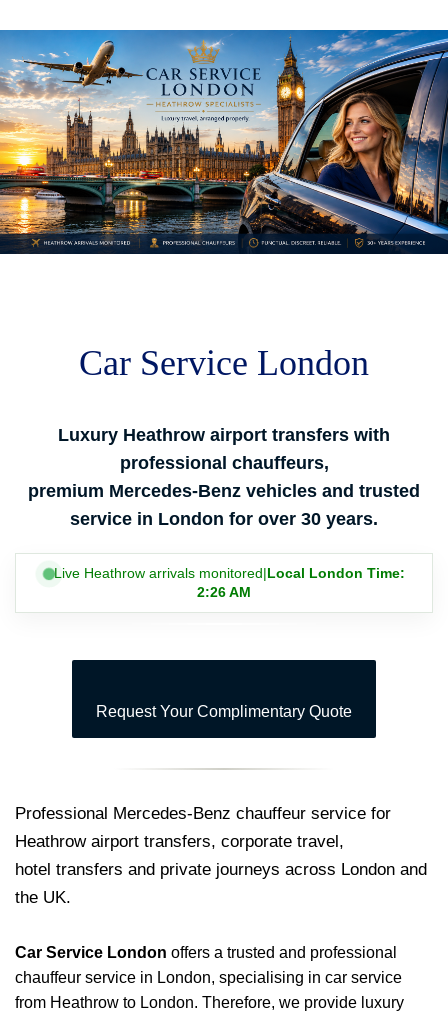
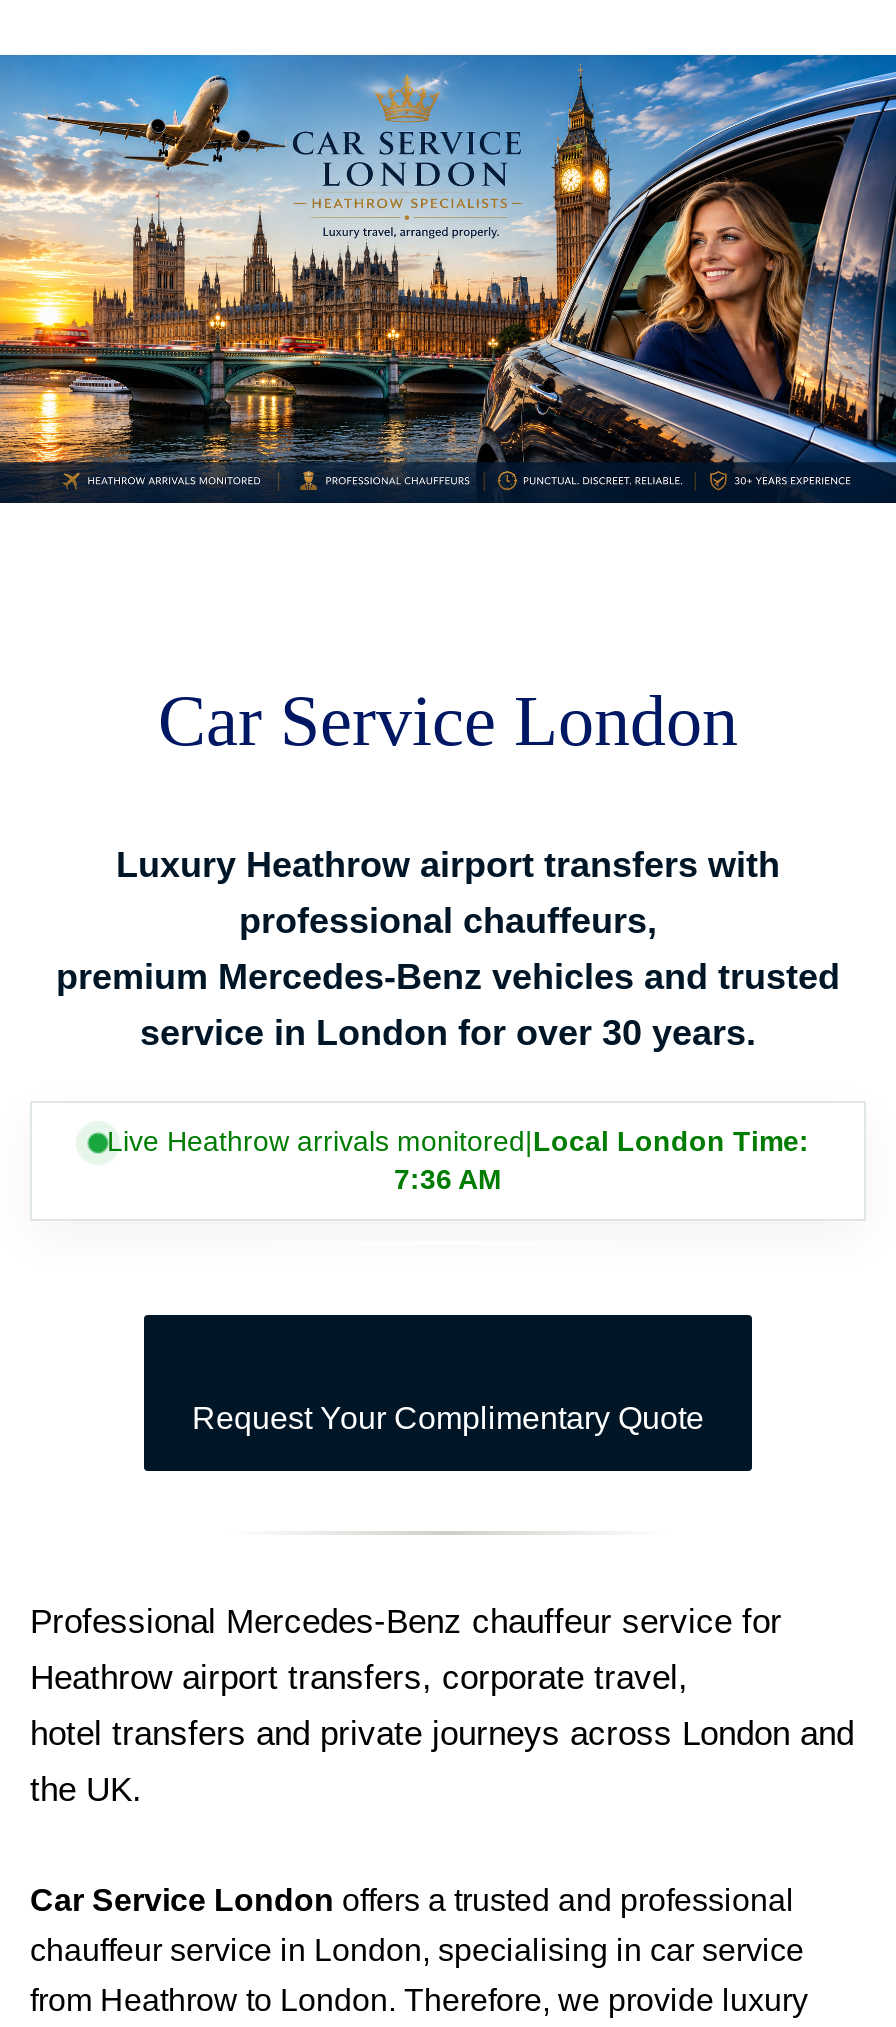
[197,584,251,600] 2:26 AM -> [394,1163,502,1195] 7:36 AM

